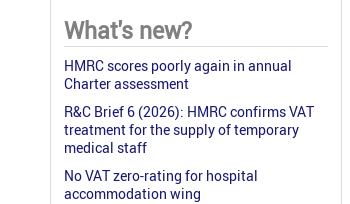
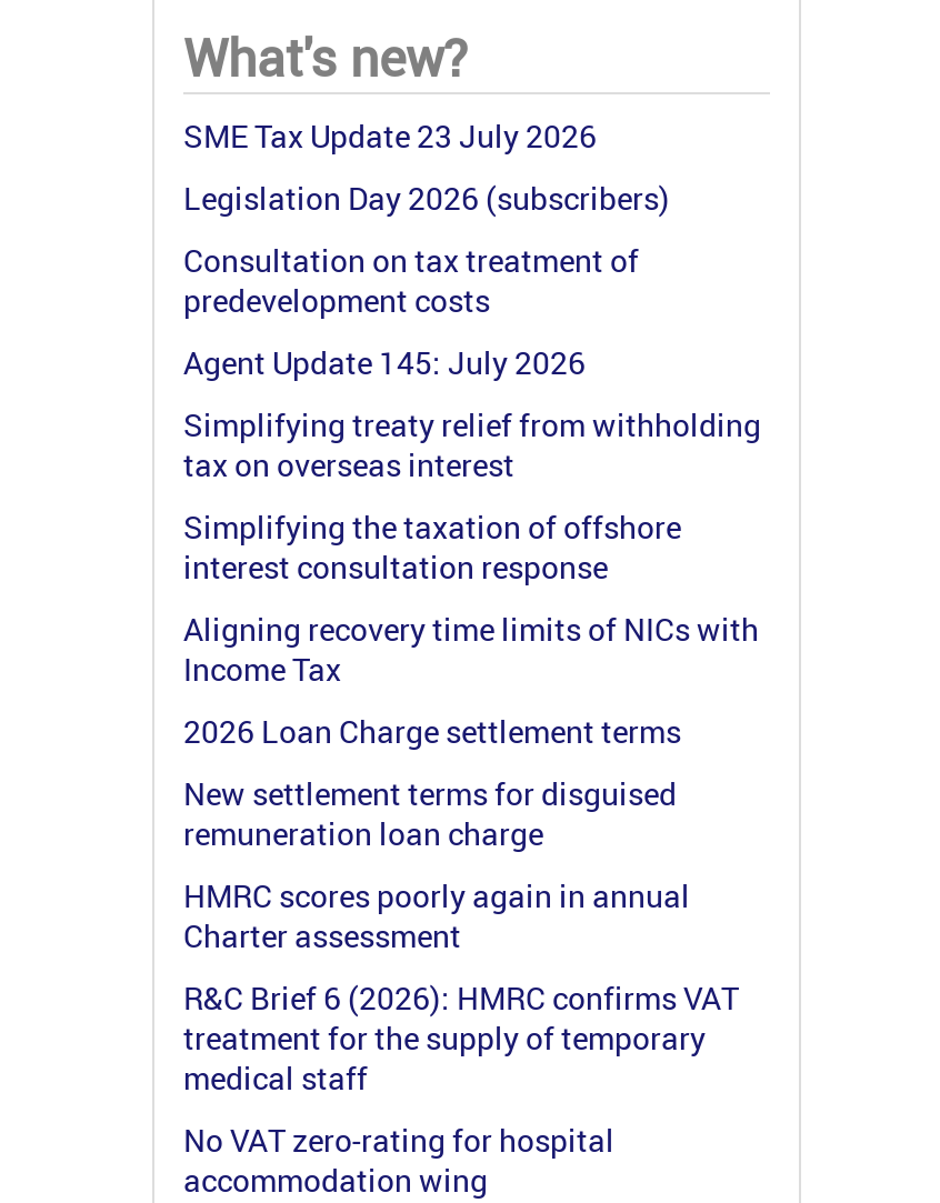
none -> [183,113,761,853] SME Tax Update 23 July 2026 | Legislation Day 2026 (subscribers) | Consultation on tax treatment of | predevelopment costs | Agent Update 145: July 2026 | Simplifying treaty relief from withholding | tax on overseas interest | Simplifying the taxation of offshore | interest consultation response | Aligning recovery time limits of NICs with | Income Tax | 2026 Loan Charge settlement terms | New settlement terms for disguised | remuneration loan charge

